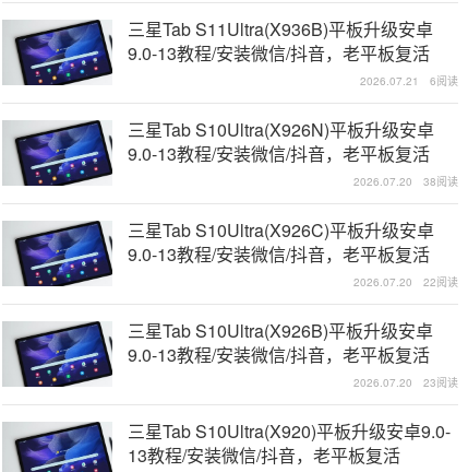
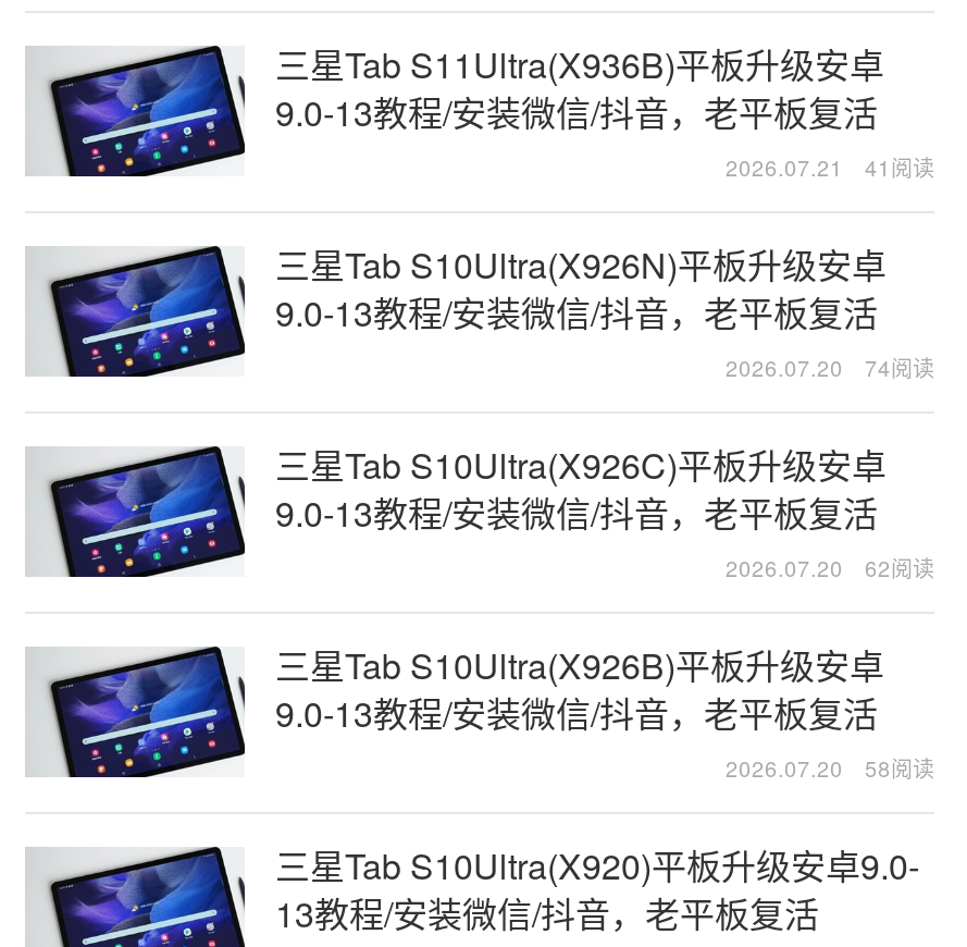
[360,73,458,88] 2026.07.21 6阅读 -> [726,152,934,183] 2026.07.21 41阅读
[353,174,458,189] 2026.07.20 38阅读 -> [726,353,934,383] 2026.07.20 74阅读
[353,274,458,290] 2026.07.20 22阅读 -> [726,553,934,583] 2026.07.20 62阅读
[353,375,458,390] 2026.07.20 23阅读 -> [726,753,934,784] 2026.07.20 58阅读

